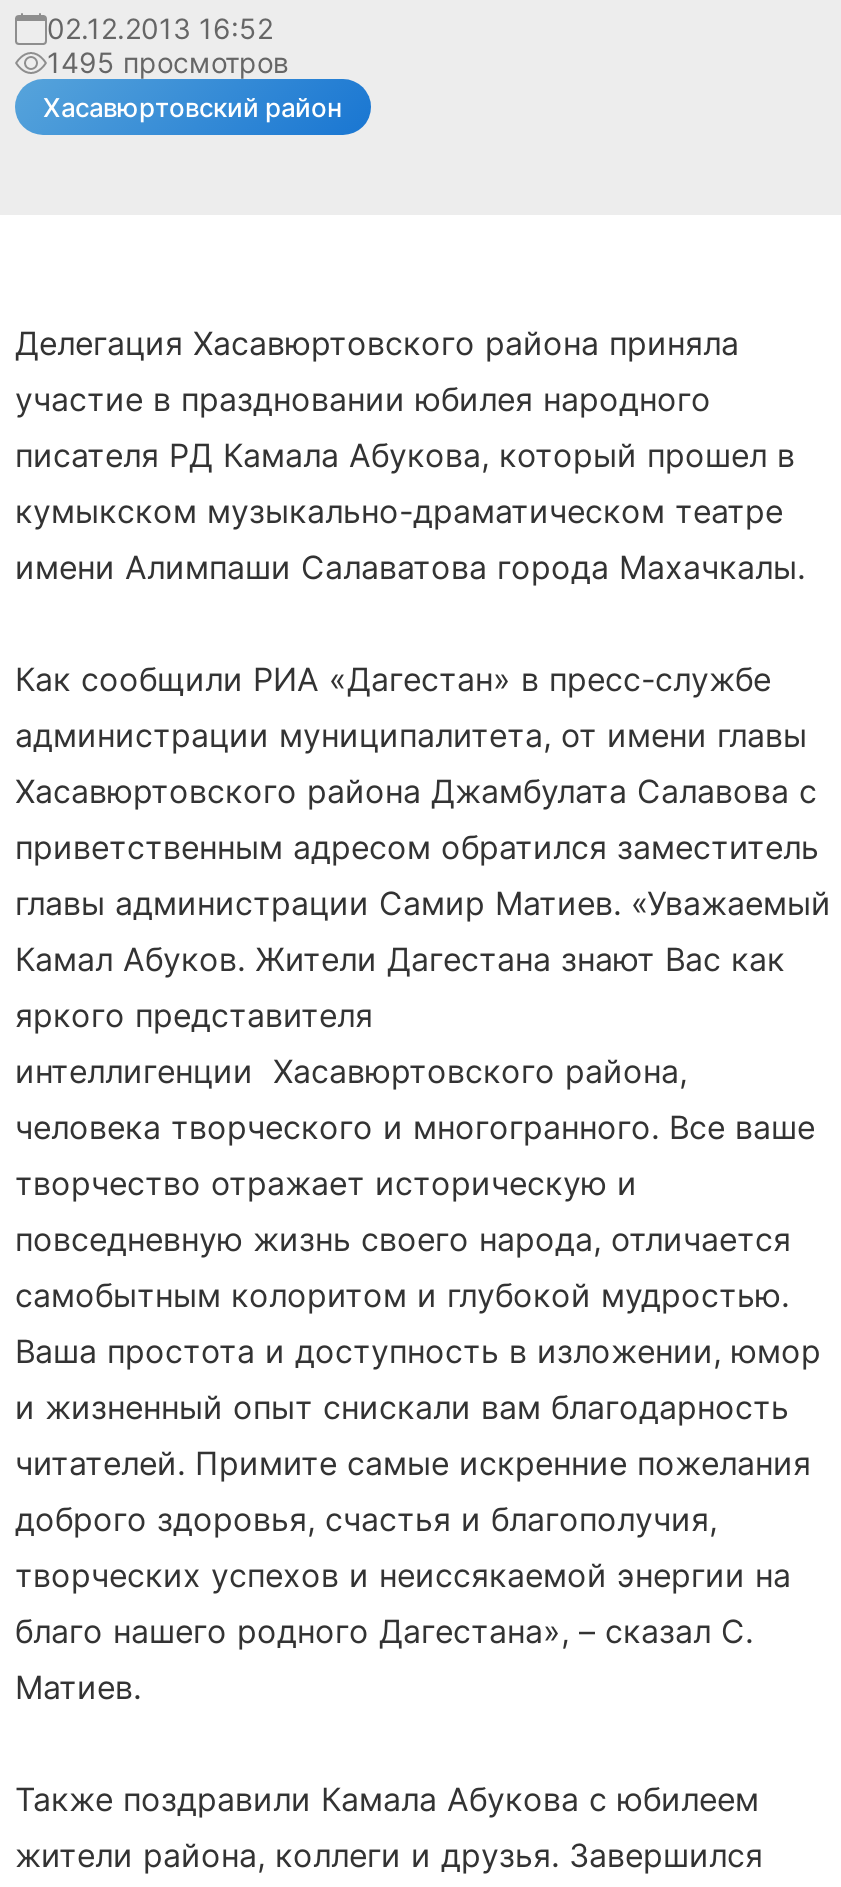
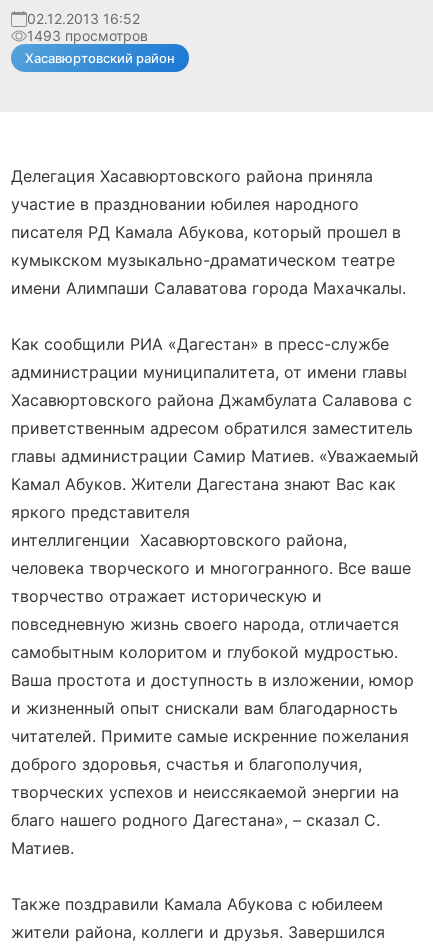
[47,45,289,79] 1495 просмотров -> [27,27,148,44] 1493 просмотров

